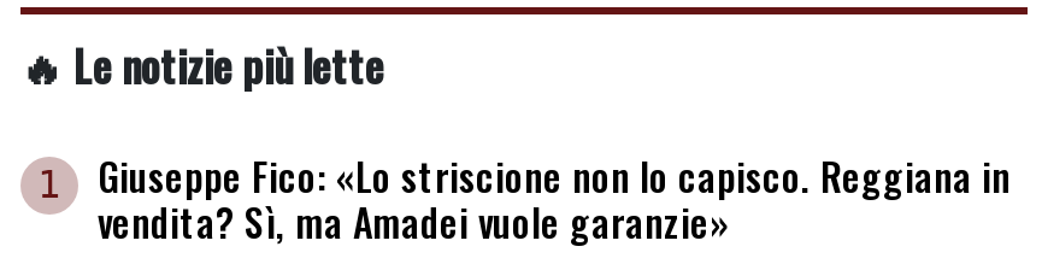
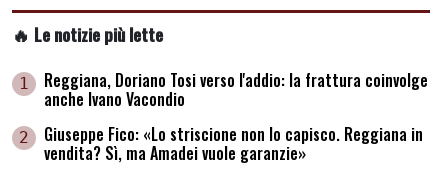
none -> [19,68,428,147] Reggiana, Doriano Tosi verso l'addio: la frattura coinvolge | anche Ivano Vacondio | 2

